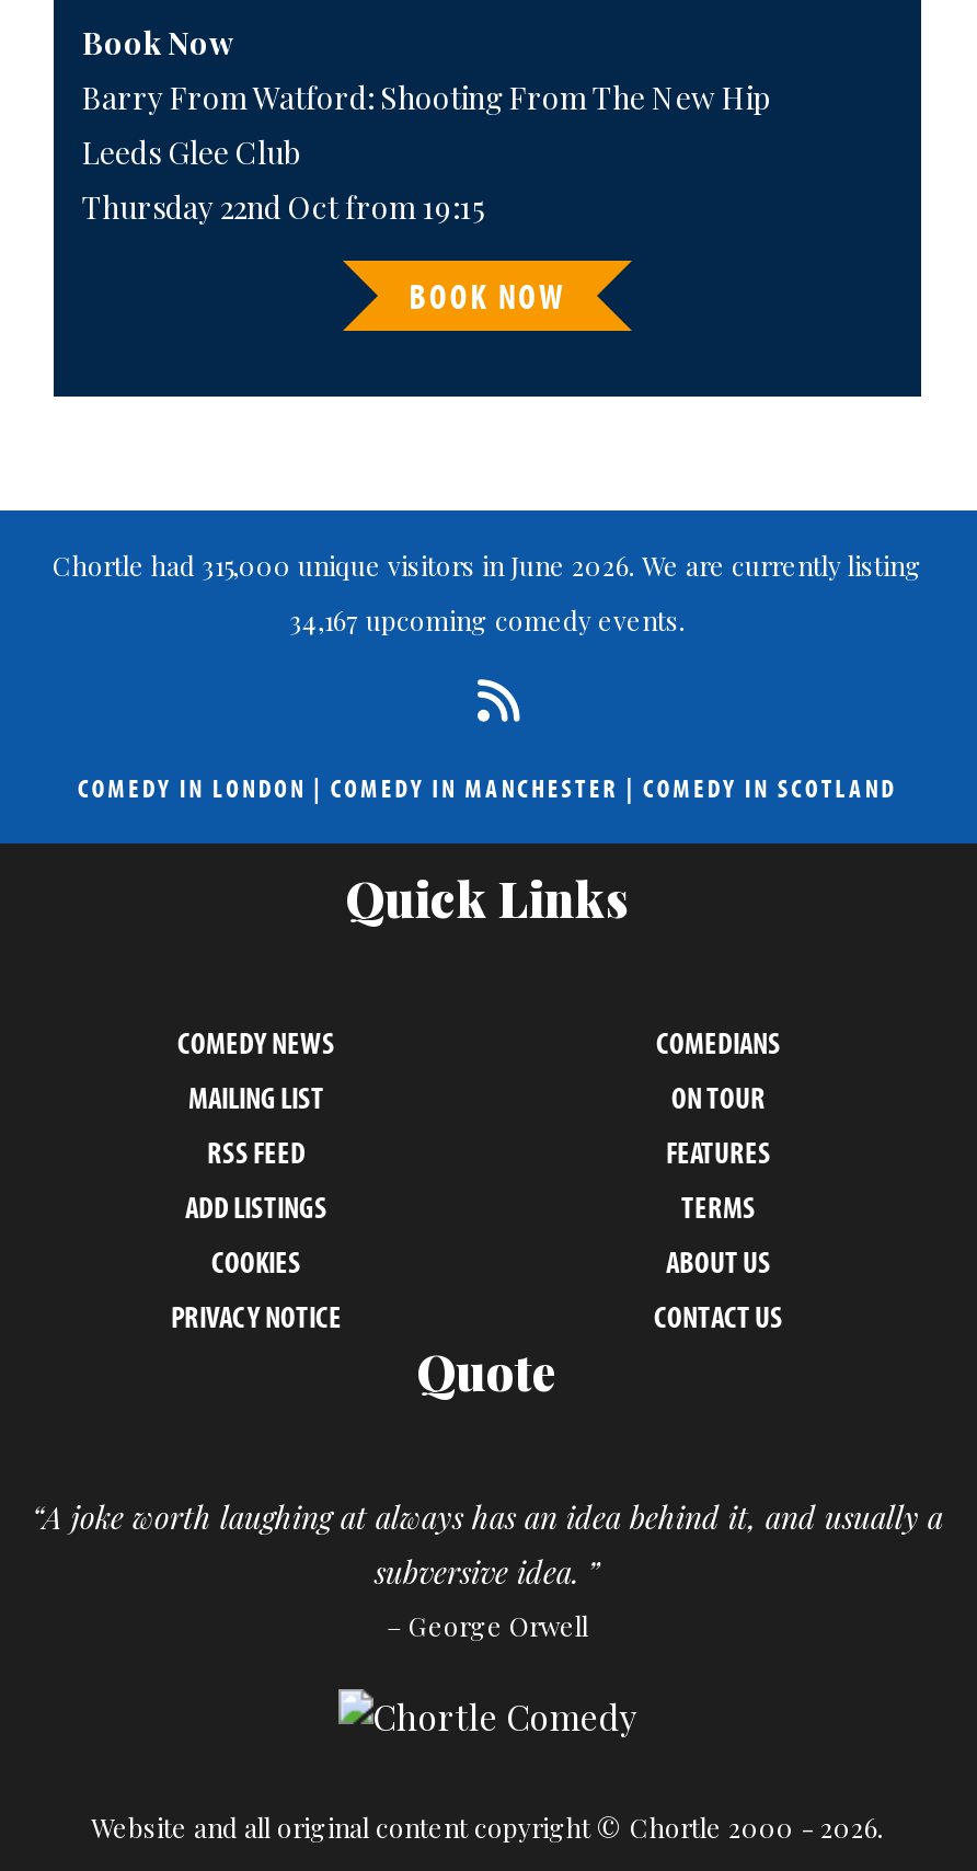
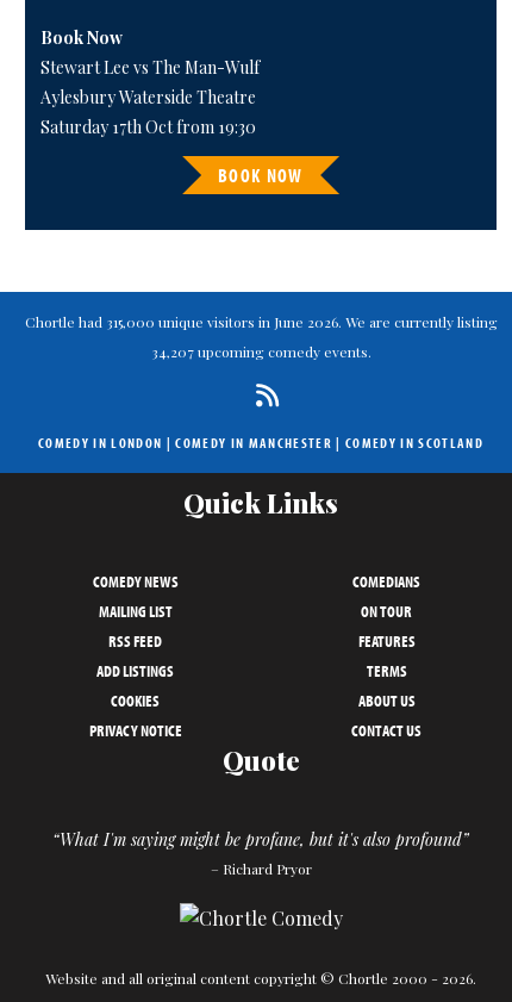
[82,78,772,229] Barry From Watford: Shooting From The New Hip | Leeds Glee Club | Thursday 22nd Oct from 19:15 -> [40,56,260,139] Stewart Lee vs The Man-Wulf | Aylesbury Waterside Theatre | Saturday 17th Oct from 19:30
[289,602,686,637] 34,167 upcoming comedy events. -> [151,341,371,361] 34,207 upcoming comedy events.
[32,1497,943,1643] “A joke worth laughing at always has an idea behind it, and usually a | subversive idea. ” | – George Orwell -> [52,828,469,878] “What I'm saying might be profane, but it's also profound” | – Richard Pryor

